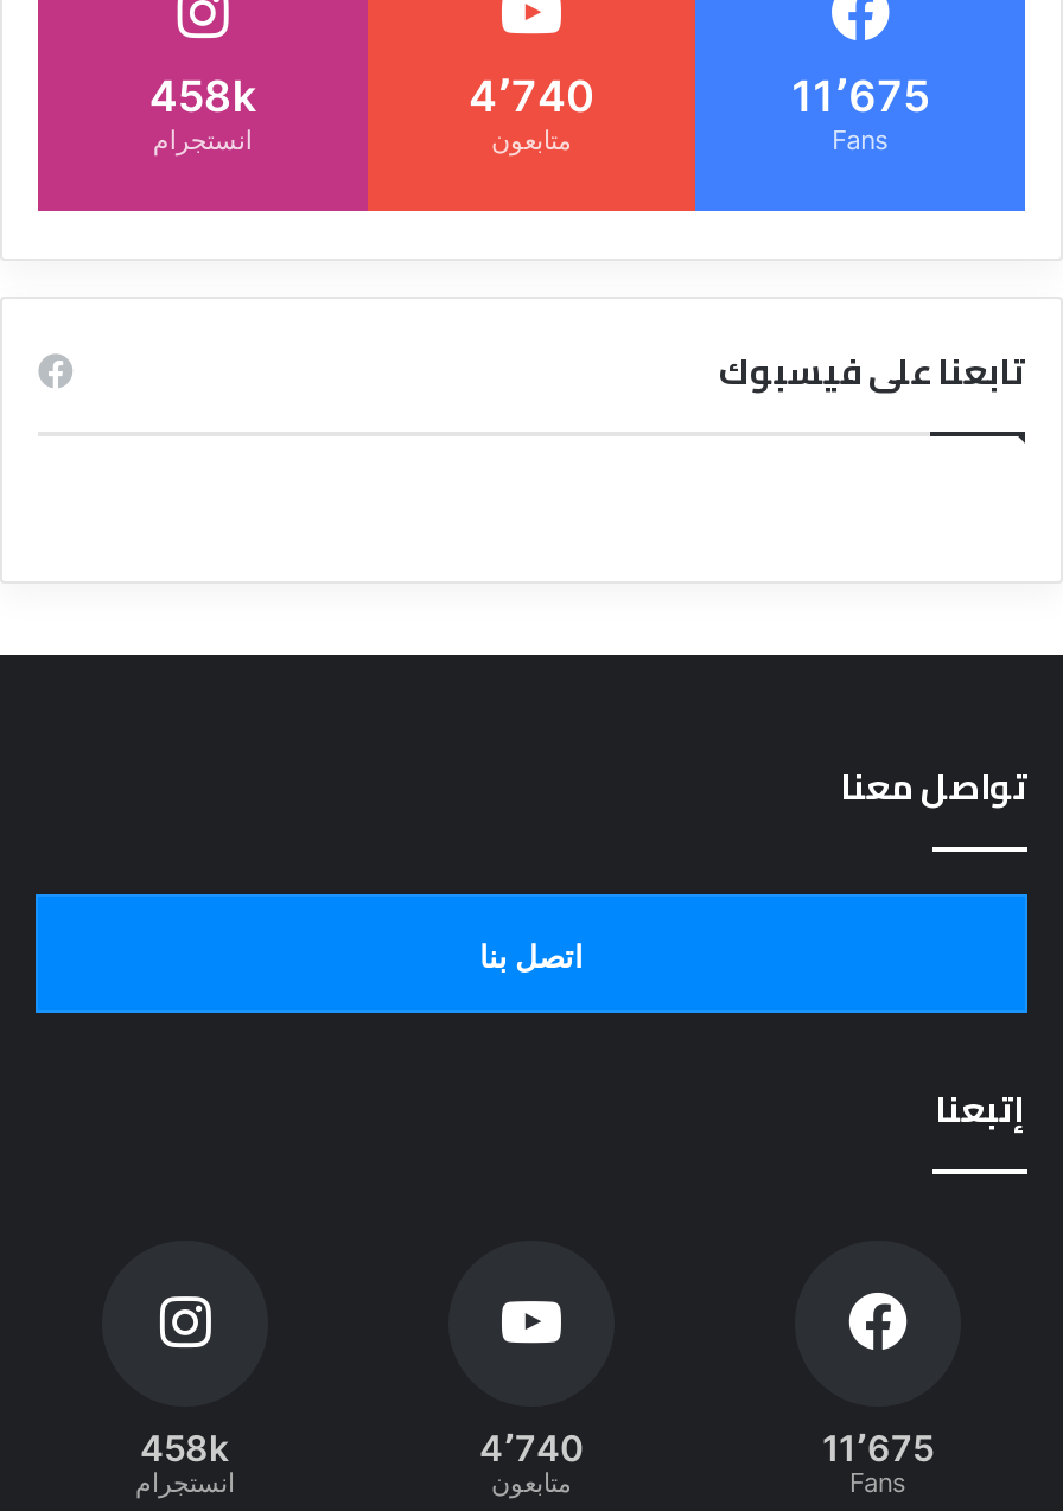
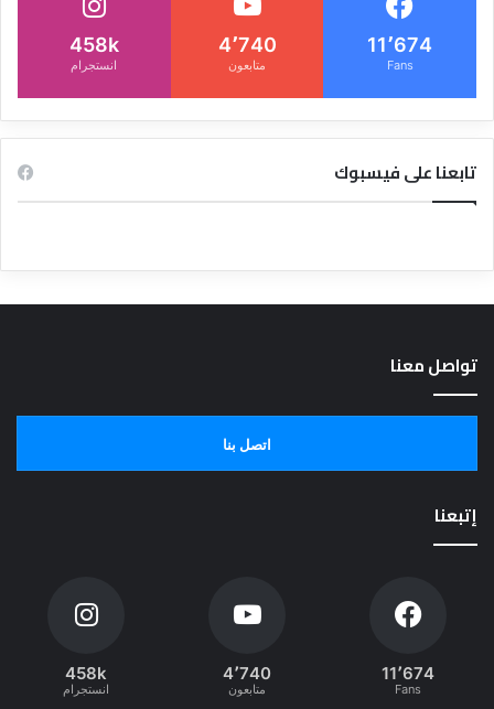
[792,72,929,121] 11٬675 -> [367,33,432,56] 11٬674
[822,1426,934,1471] 11٬675 -> [382,663,434,684] 11٬674

